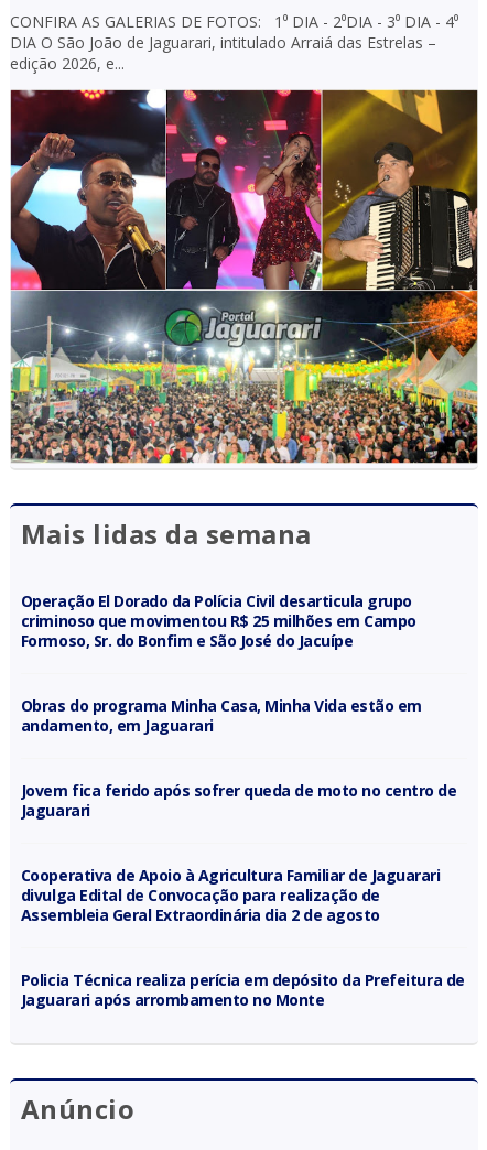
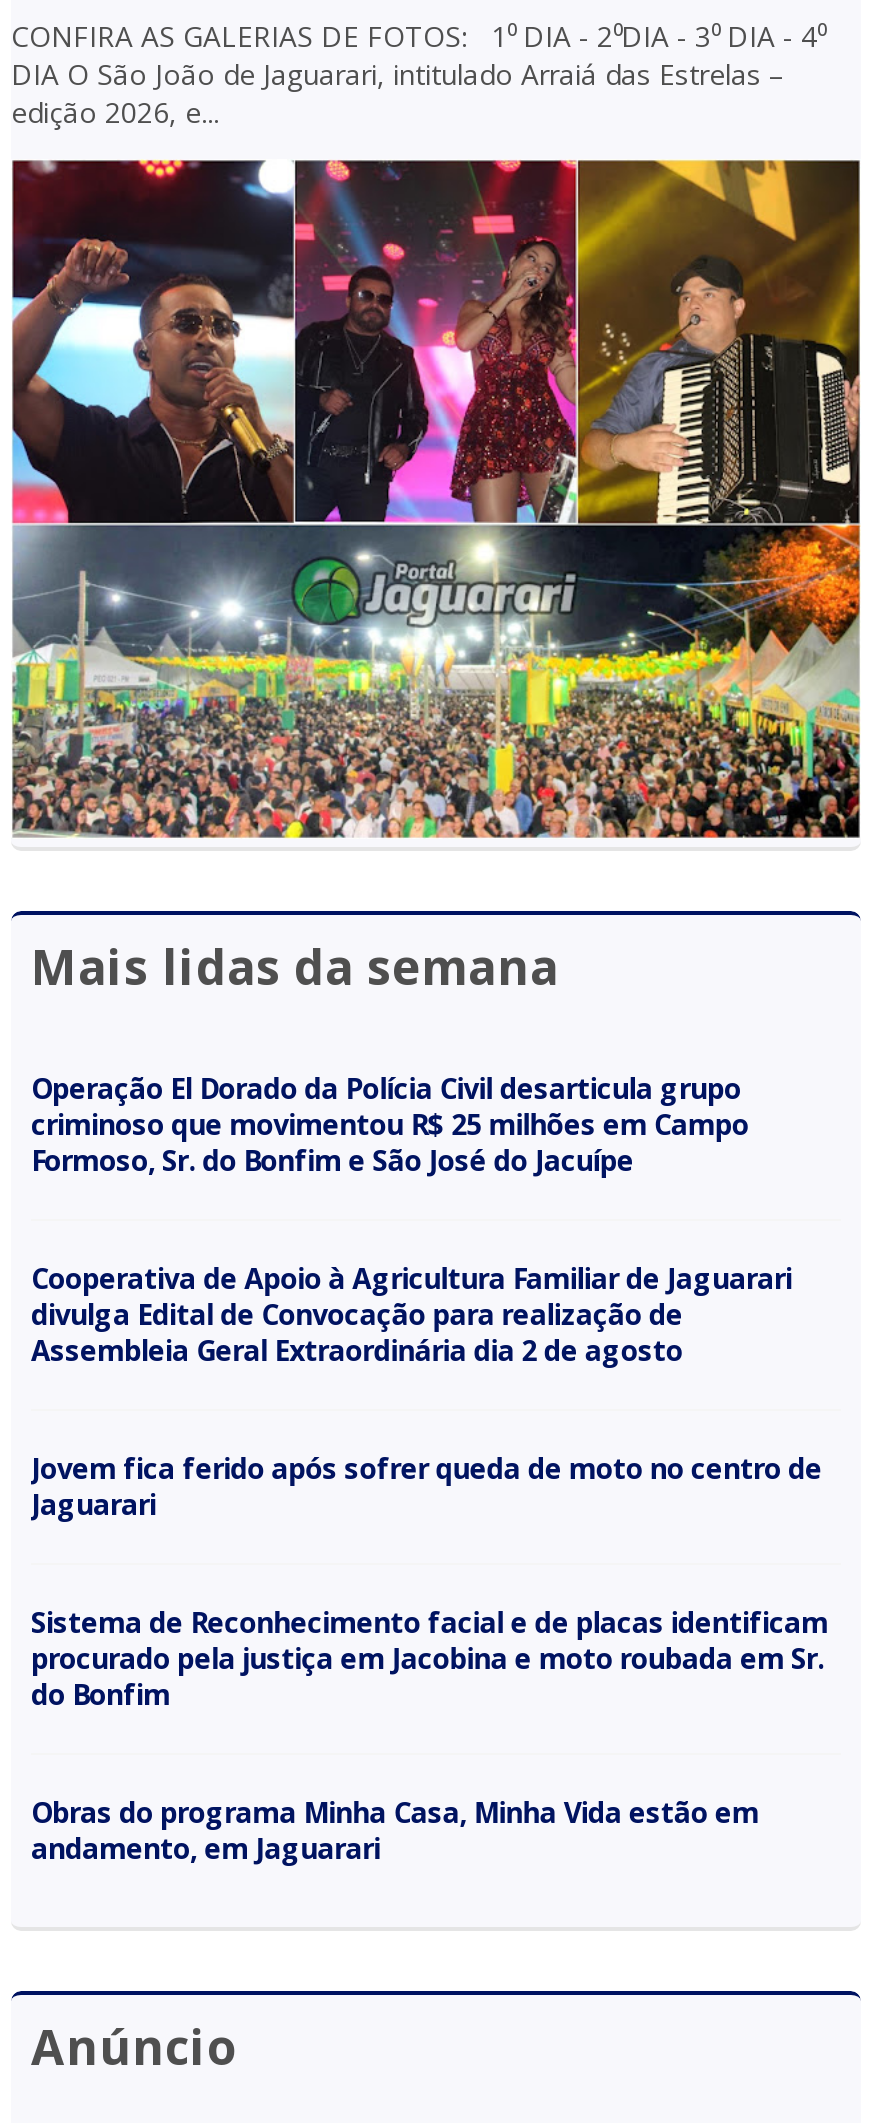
moved [21,695,457,820] -> [31,1448,822,1866]: Obras do programa Minha Casa, Minha Vida estão em | andamento, em Jaguarari | Jovem fica ferido após sofrer queda de moto no centro de | Jaguarari
moved [21,864,440,925] -> [31,1258,792,1368]: Cooperativa de Apoio à Agricultura Familiar de Jaguarari | divulga Edital de Convocação para realização de | Assembleia Geral Extraordinária dia 2 de agosto
[21,969,465,1010] Policia Técnica realiza perícia em depósito da Prefeitura de | Jaguarari após arrombamento no Monte -> [31,1602,828,1712] Sistema de Reconhecimento facial e de placas identificam | procurado pela justiça em Jacobina e moto roubada em Sr. | do Bonfim

